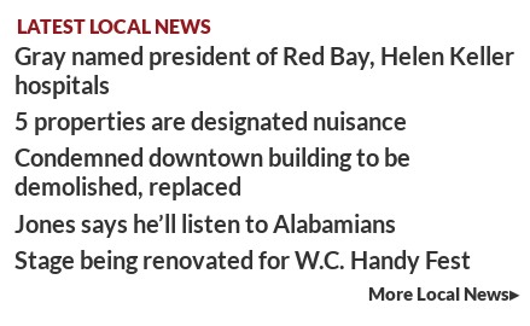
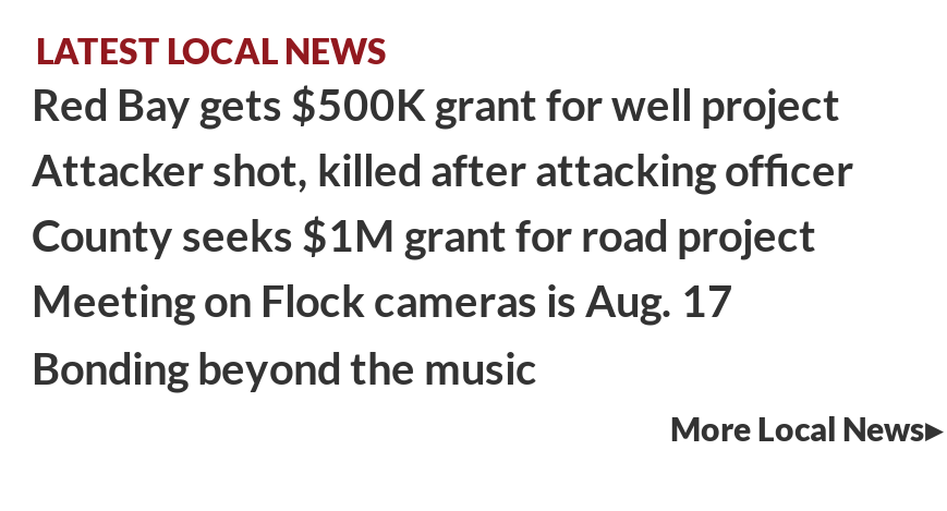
[14,41,514,274] Gray named president of Red Bay, Helen Keller | hospitals | 5 properties are designated nuisance | Condemned downtown building to be | demolished, replaced | Jones says he’ll listen to Alabamians | Stage being renovated for W.C. Handy Fest -> [32,77,853,393] Red Bay gets $500K grant for well project | Attacker shot, killed after attacking officer | County seeks $1M grant for road project | Meeting on Flock cameras is Aug. 17 | Bonding beyond the music

